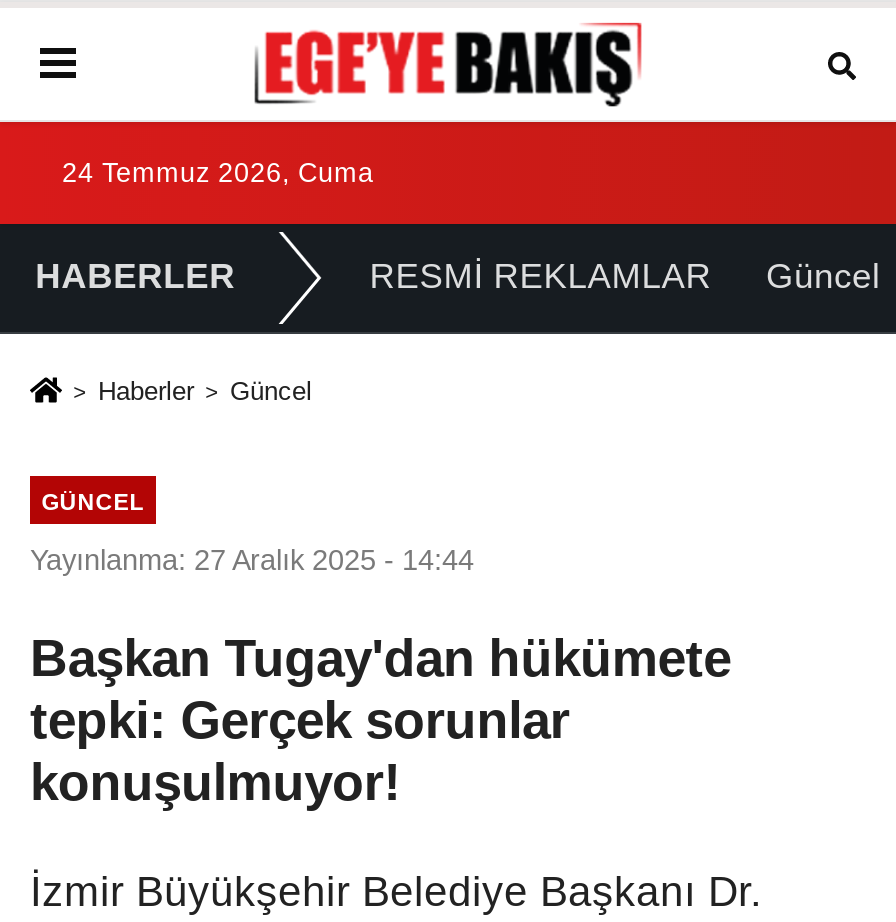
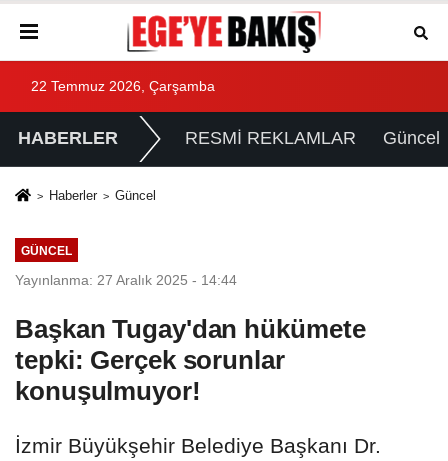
[62,158,374,188] 24 Temmuz 2026, Cuma -> [31,79,215,94] 22 Temmuz 2026, Çarşamba

